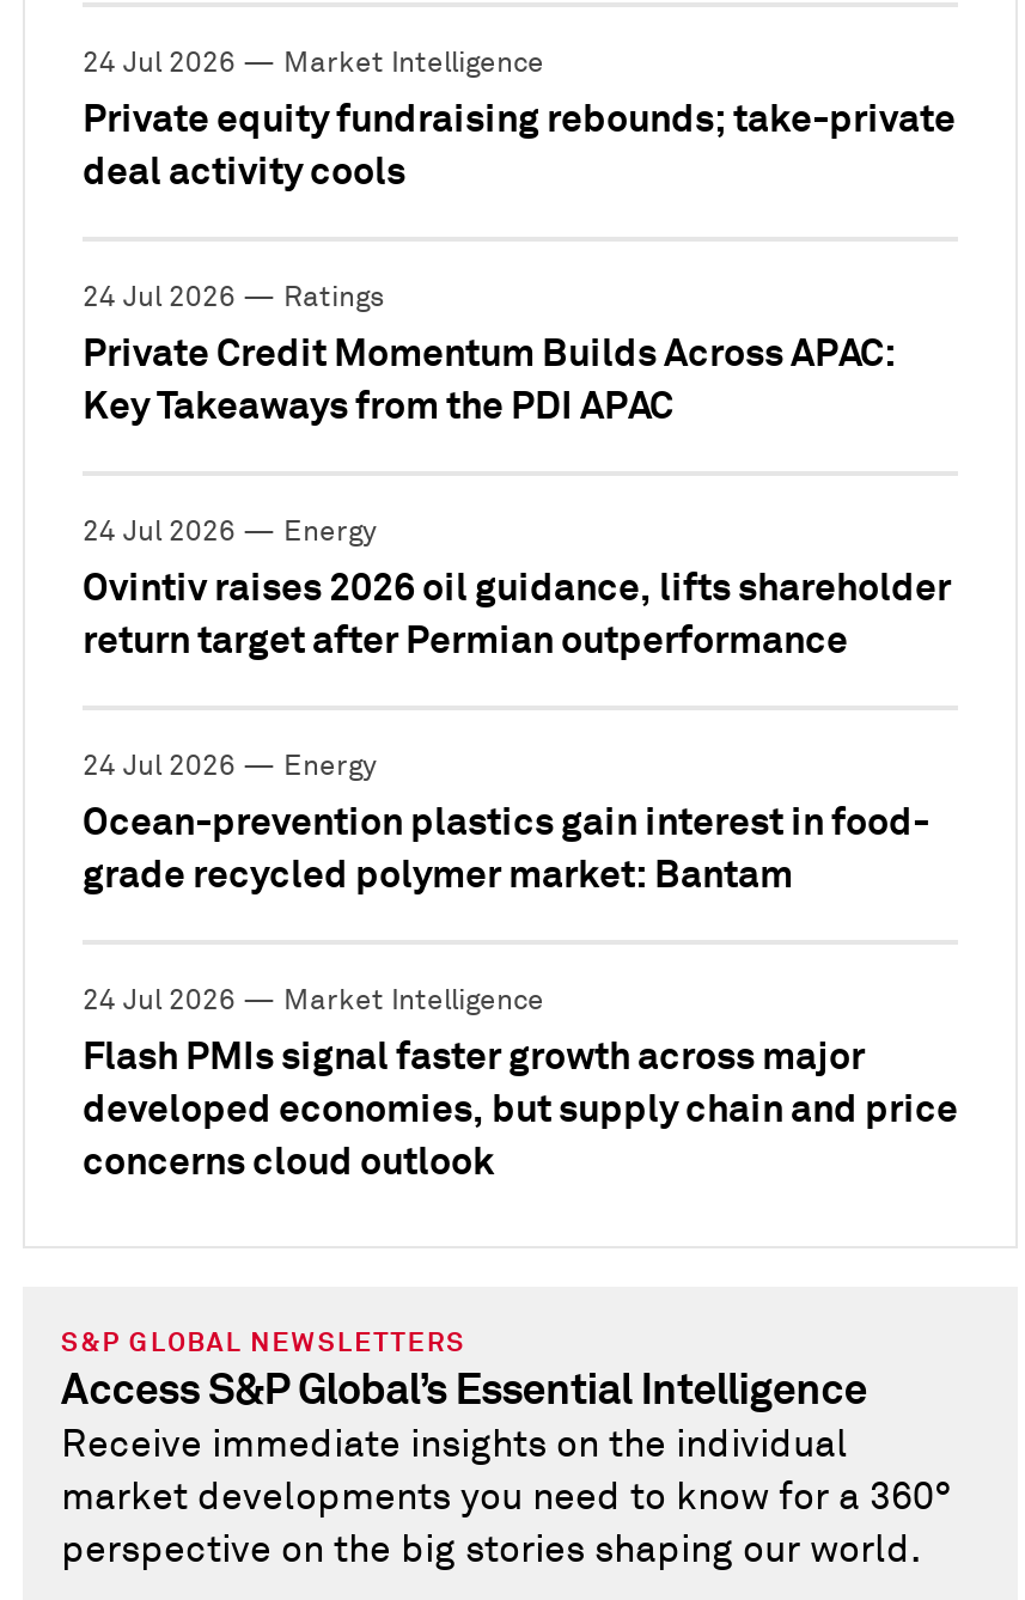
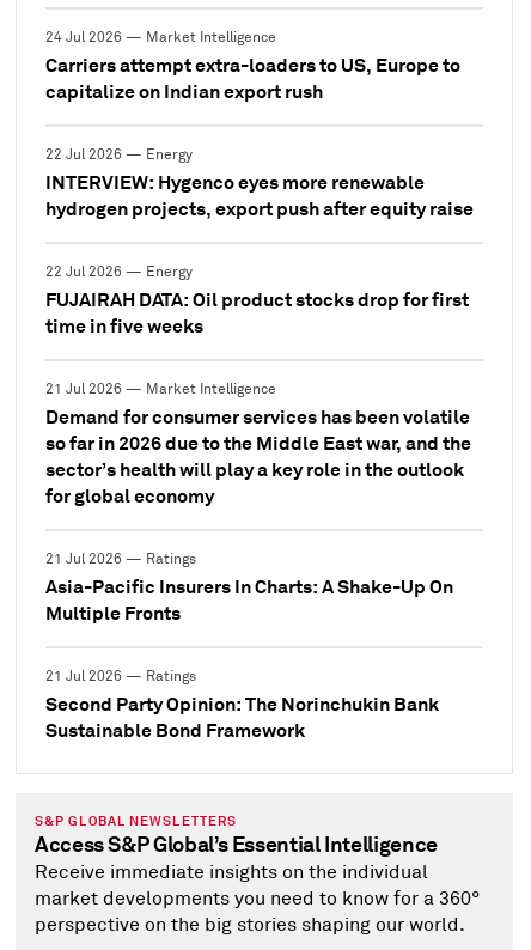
[83,94,958,1187] Private equity fundraising rebounds; take-private | deal activity cools | 24 Jul 2026 — Ratings | Private Credit Momentum Builds Across APAC: | Key Takeaways from the PDI APAC | 24 Jul 2026 — Energy | Ovintiv raises 2026 oil guidance, lifts shareholder | return target after Permian outperformance | 24 Jul 2026 — Energy | Ocean-prevention plastics gain interest in food- | grade recycled polymer market: Bantam | 24 Jul 2026 — Market Intelligence | Flash PMIs signal faster growth across major | developed economies, but supply chain and price | concerns cloud outlook -> [45,53,474,743] Carriers attempt extra-loaders to US, Europe to | capitalize on Indian export rush | 22 Jul 2026 — Energy | INTERVIEW: Hygenco eyes more renewable | hydrogen projects, export push after equity raise | 22 Jul 2026 — Energy | FUJAIRAH DATA: Oil product stocks drop for first | time in five weeks | 21 Jul 2026 — Market Intelligence | Demand for consumer services has been volatile | so far in 2026 due to the Middle East war, and the | sector’s health will play a key role in the outlook | for global economy | 21 Jul 2026 — Ratings | Asia-Pacific Insurers In Charts: A Shake-Up On | Multiple Fronts | 21 Jul 2026 — Ratings | Second Party Opinion: The Norinchukin Bank | Sustainable Bond Framework

